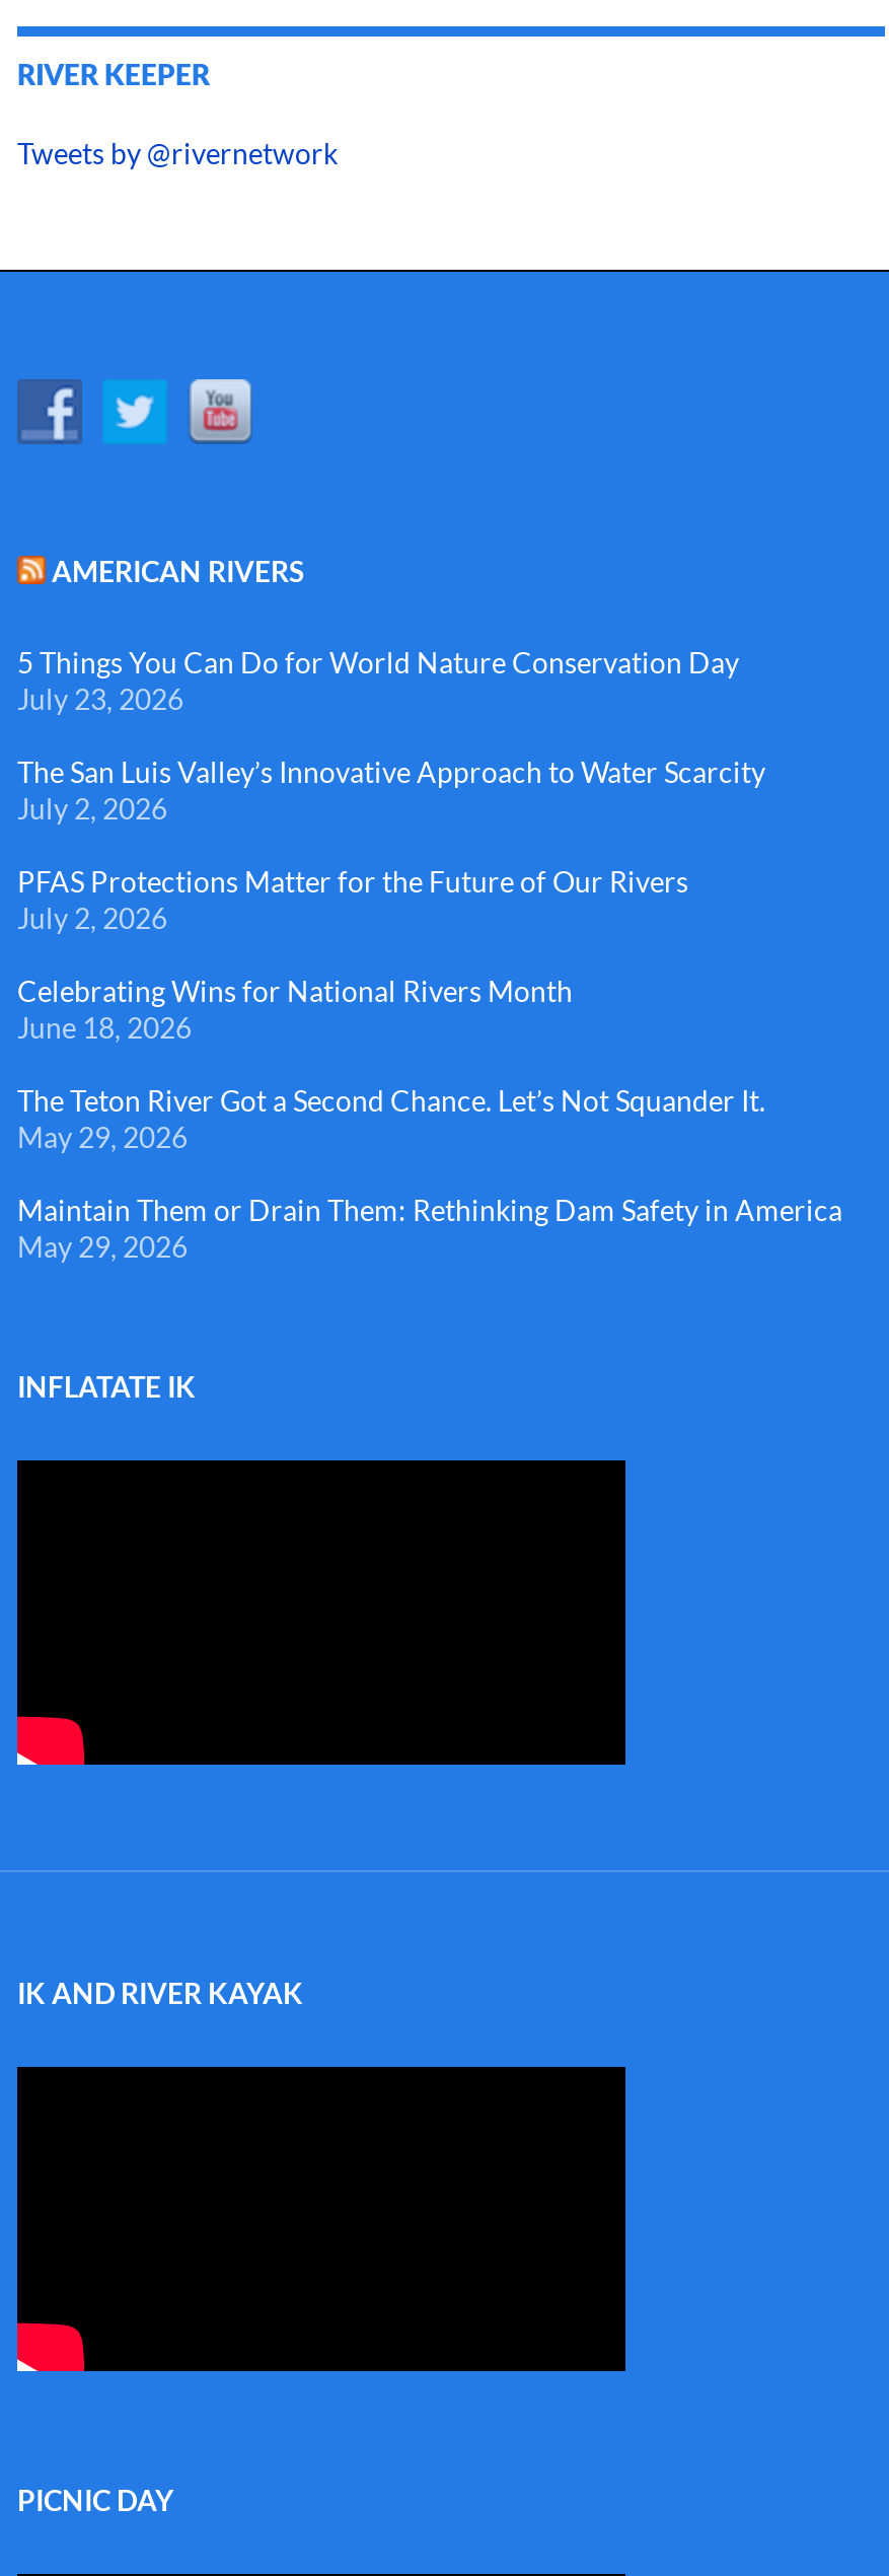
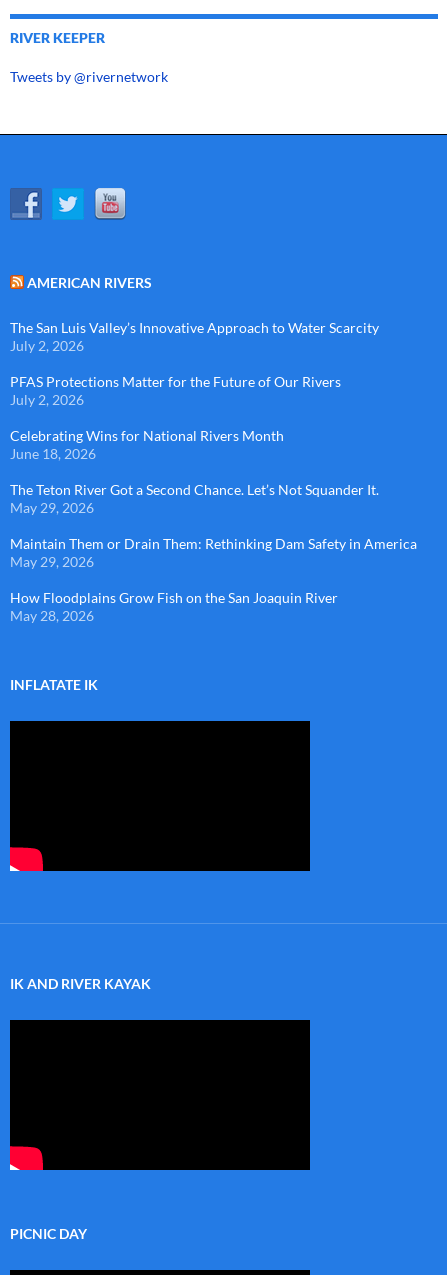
[17,645,739,716] 5 Things You Can Do for World Nature Conservation Day | July 23, 2026 -> none
moved [17,754,842,1263] -> [10,319,417,570]: The San Luis Valley’s Innovative Approach to Water Scarcity | July 2, 2026 | PFAS Protections Matter for the Future of Our Rivers | ... | Maintain Them or Drain Them: Rethinking Dam Safety in America | May 29, 2026
none -> [10,589,338,624] How Floodplains Grow Fish on the San Joaquin River | May 28, 2026

